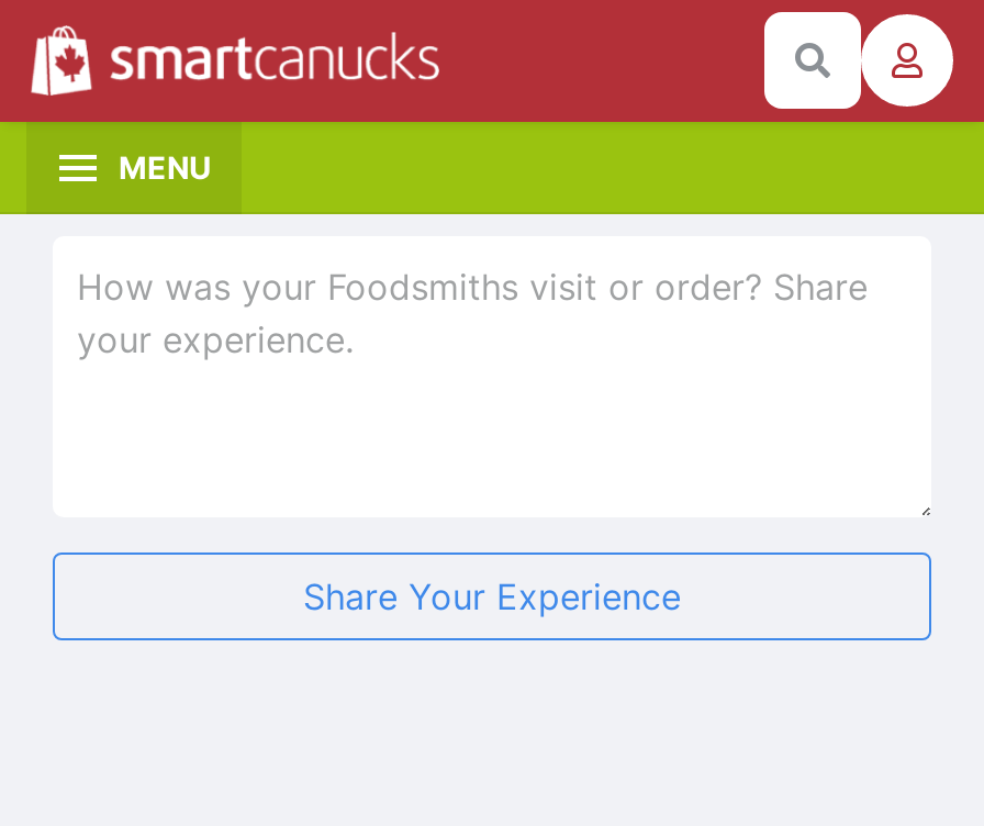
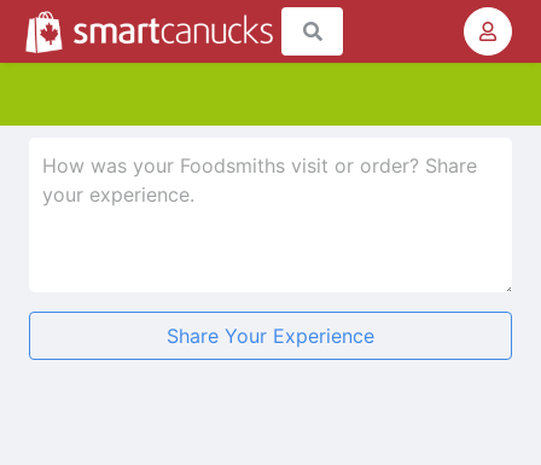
[7,10,977,126] [image] -> [4,6,537,69] [image]
[119,148,211,186] MENU -> none

